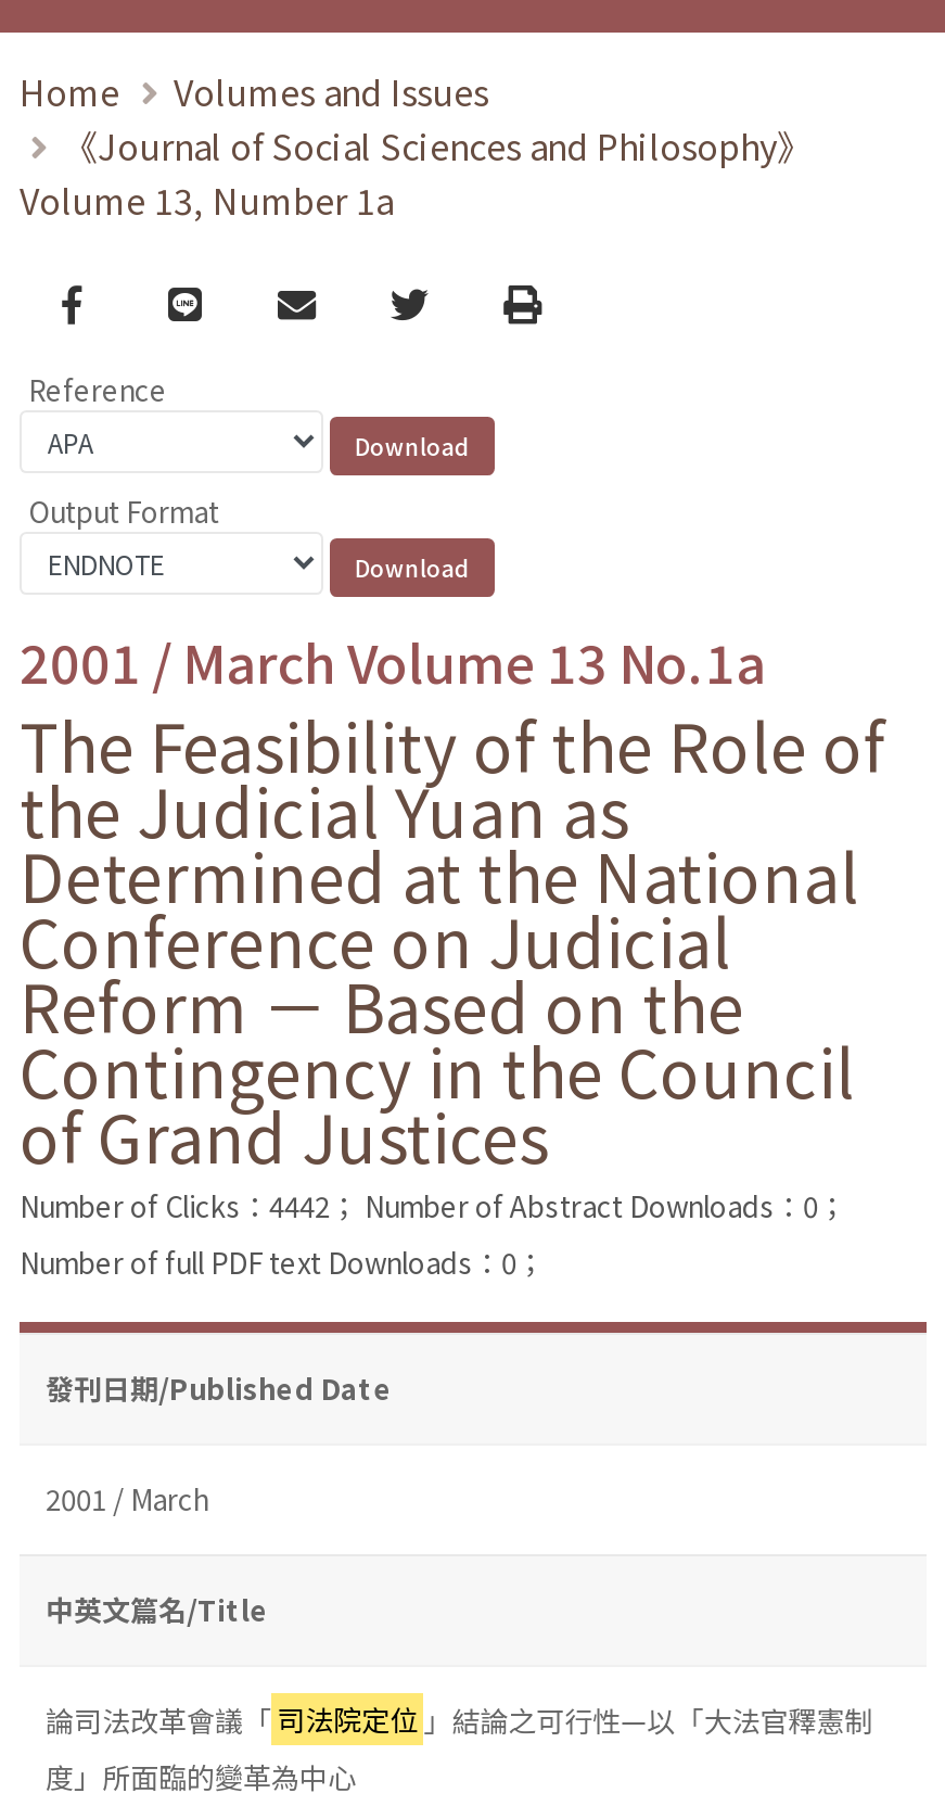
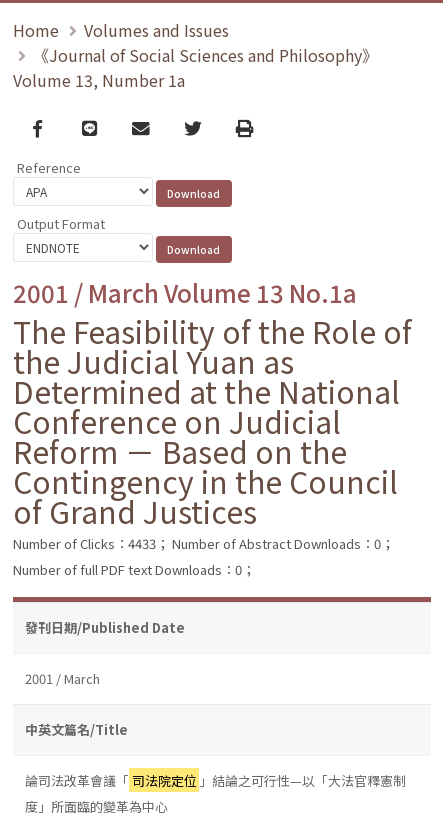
[20,1184,846,1226] Number of Clicks：4442； Number of Abstract Downloads：0； -> [13,534,394,553] Number of Clicks：4433； Number of Abstract Downloads：0；

